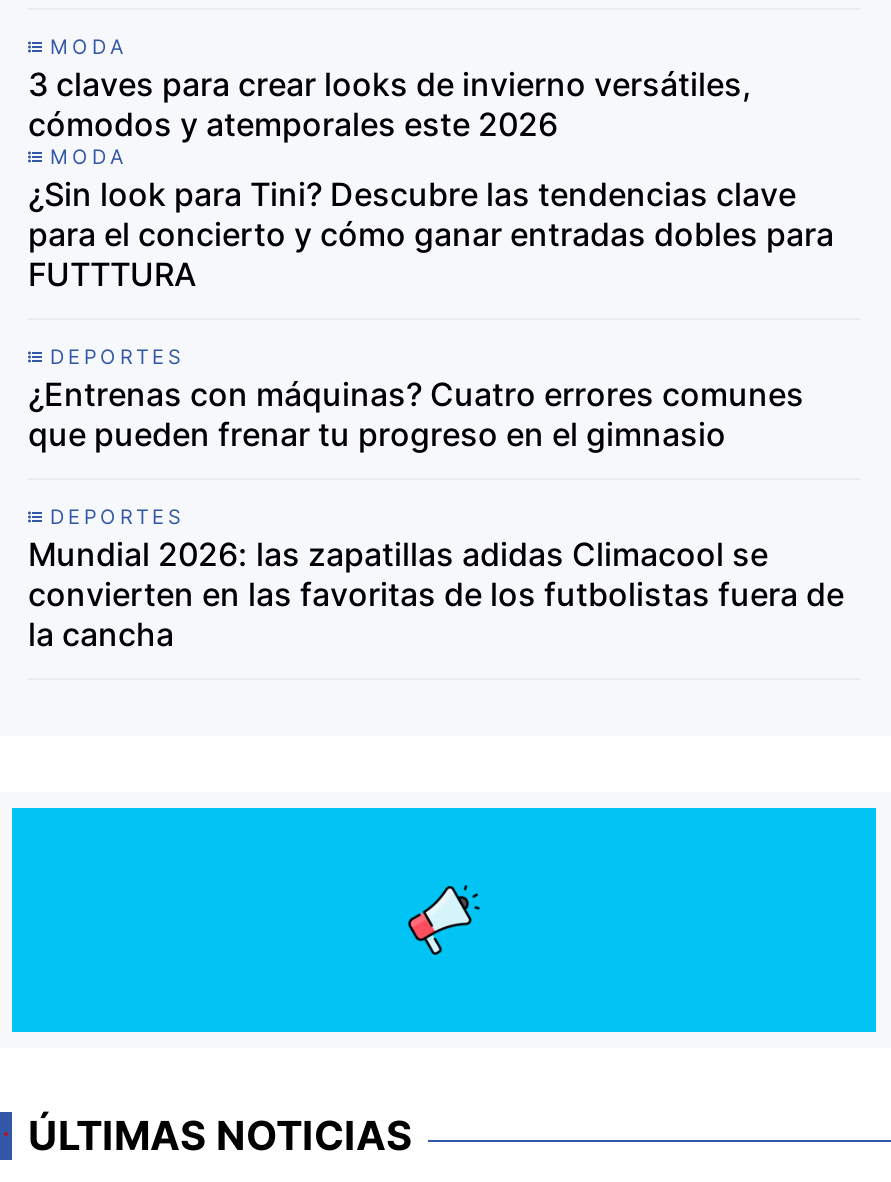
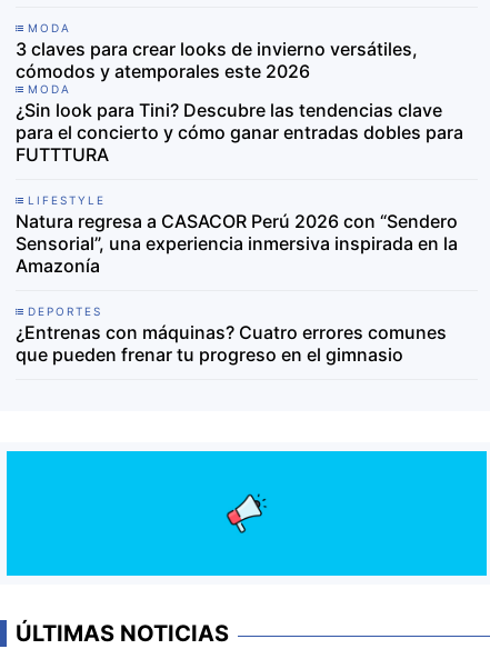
none -> [16,194,458,277] LIFESTYLE | Natura regresa a CASACOR Perú 2026 con “Sendero | Sensorial”, una experiencia inmersiva inspirada en la | Amazonía
moved [28,345,804,455] -> [16,305,447,366]: DEPORTES | ¿Entrenas con máquinas? Cuatro errores comunes | que pueden frenar tu progreso en el gimnasio
[28,505,844,655] DEPORTES | Mundial 2026: las zapatillas adidas Climacool se | convierten en las favoritas de los futbolistas fuera de | la cancha -> none

